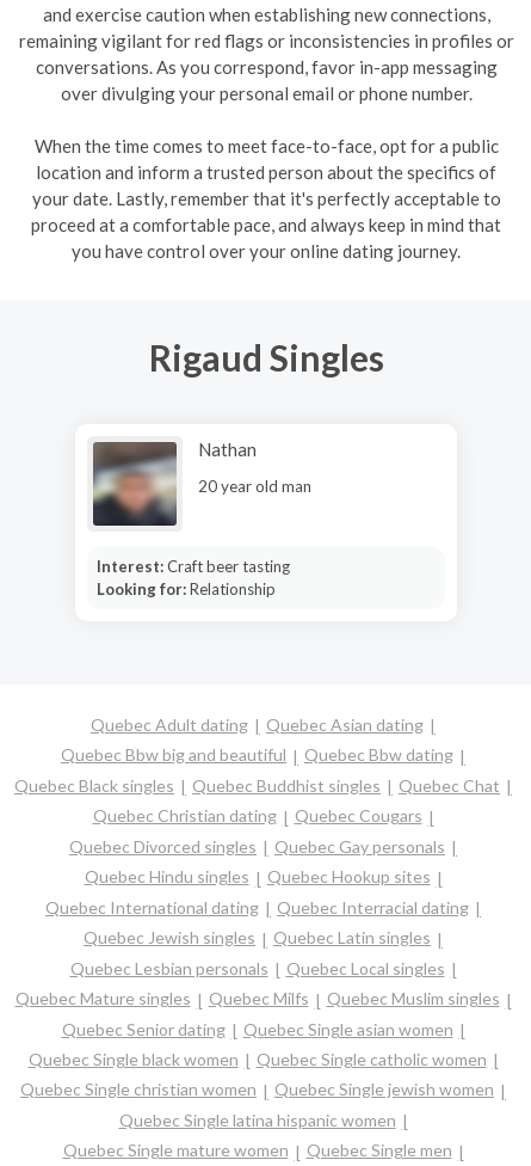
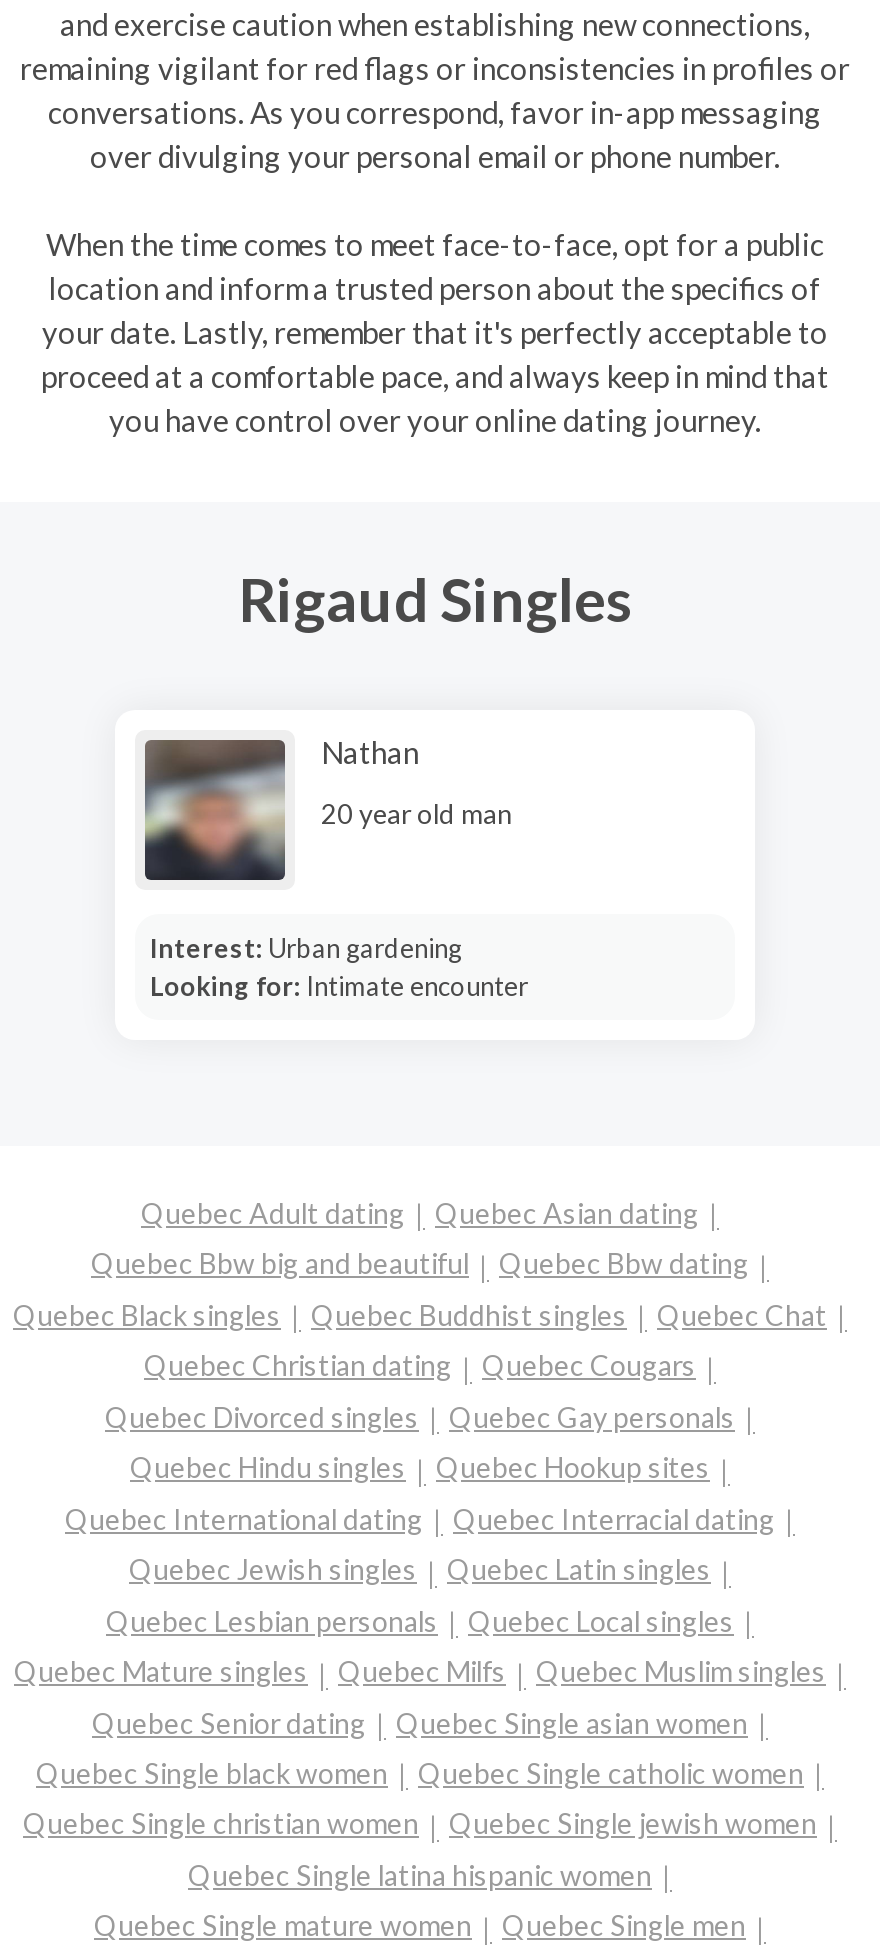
[96,556,289,598] Interest: Craft beer tasting | Looking for: Relationship -> [150,931,528,1001] Interest: Urban gardening | Looking for: Intimate encounter

